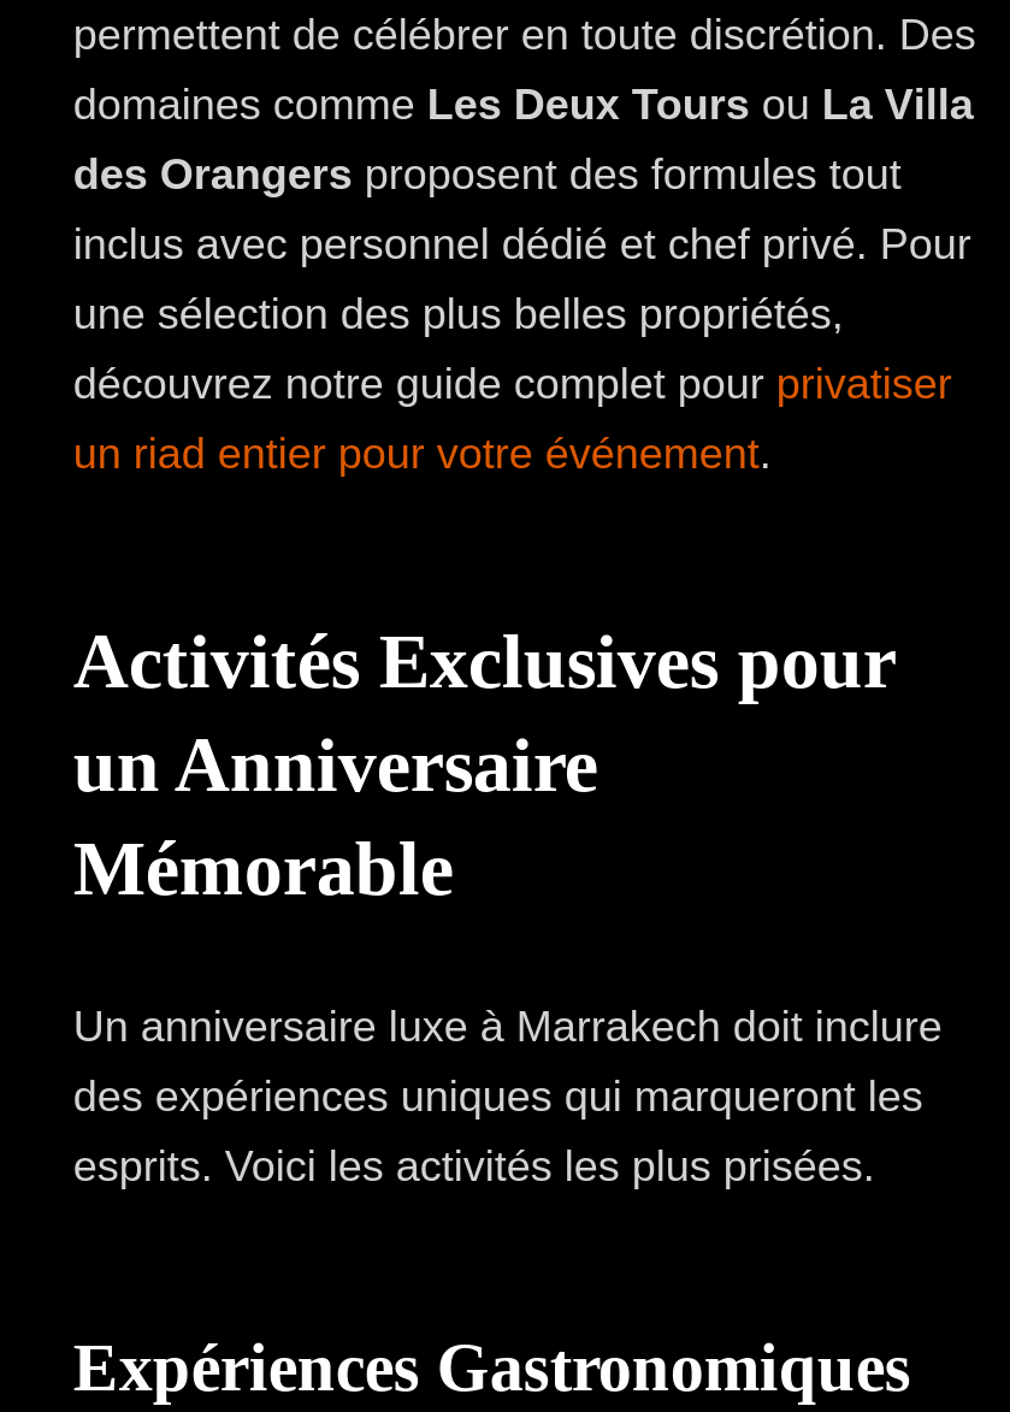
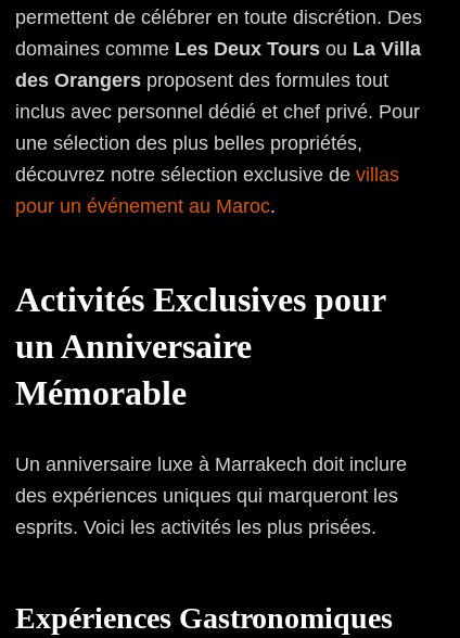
[73,360,952,478] découvrez notre guide complet pour privatiser | un riad entier pour votre événement. -> [15,164,399,217] découvrez notre sélection exclusive de villas | pour un événement au Maroc.

